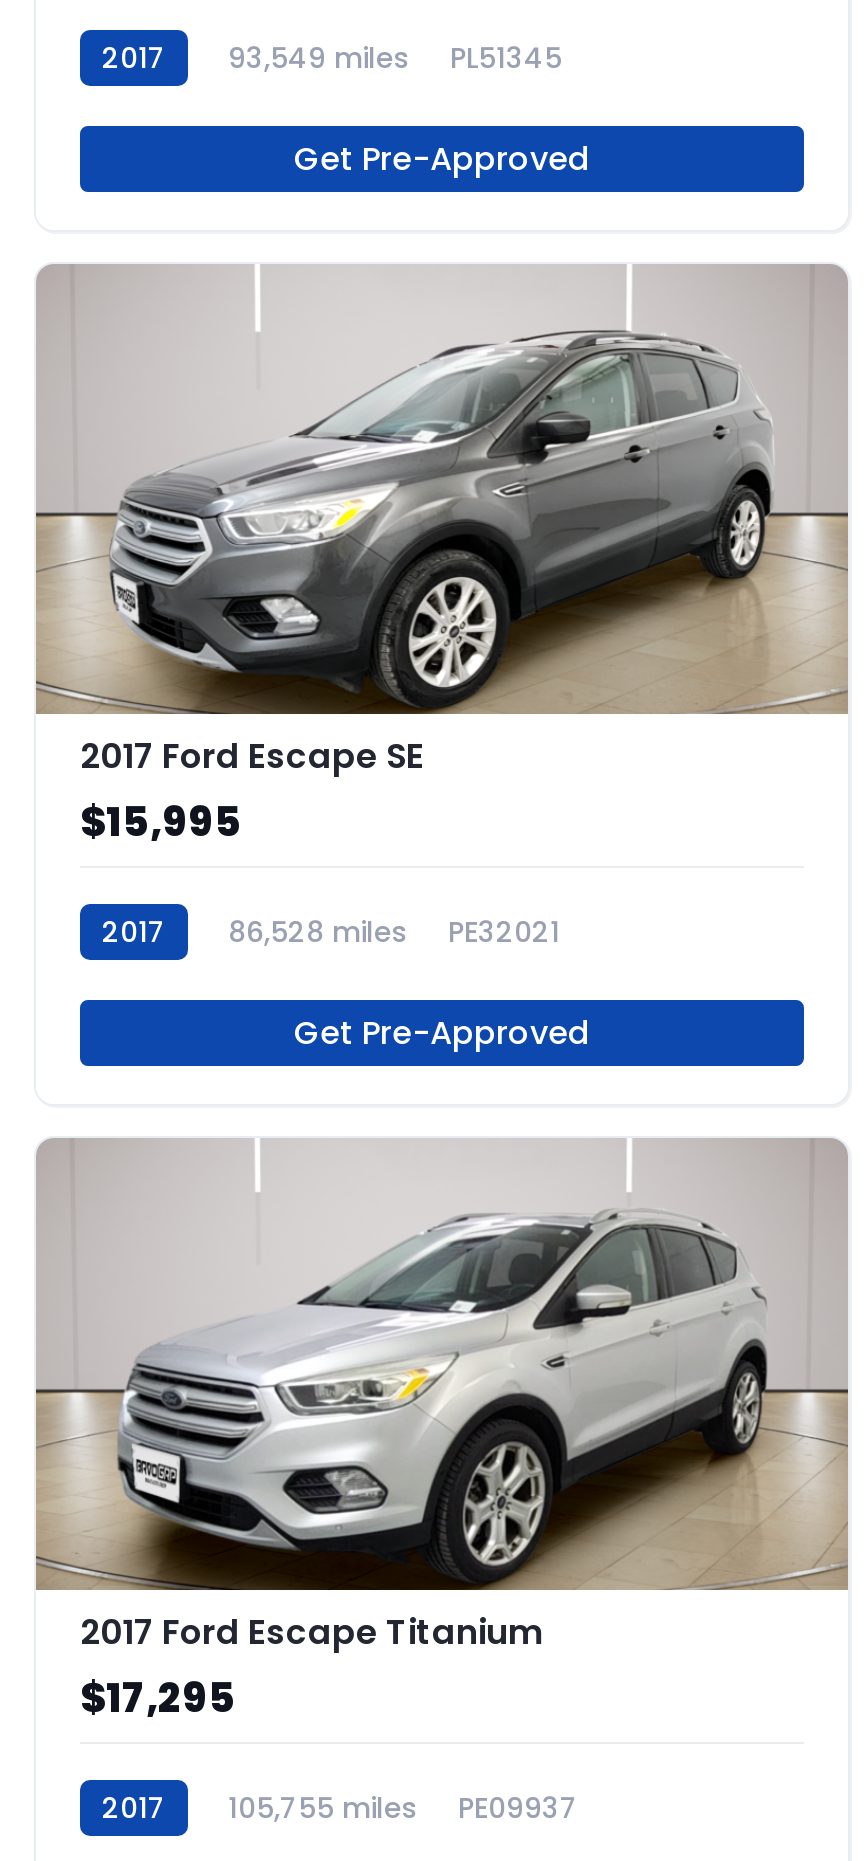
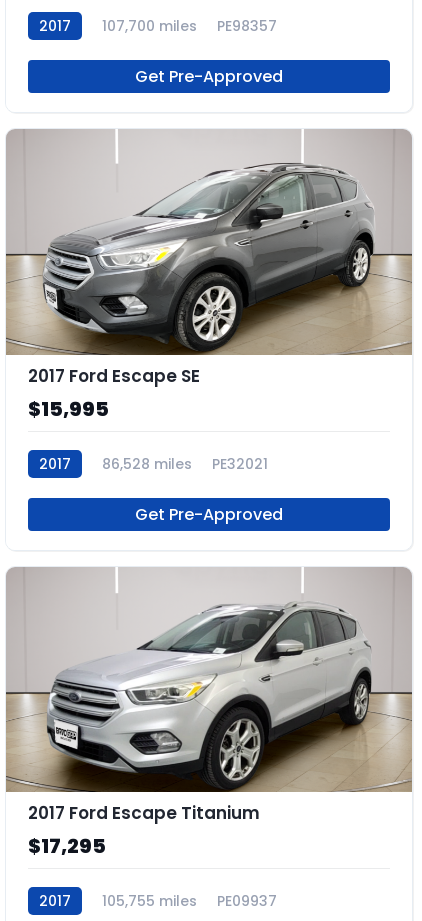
[228,38,562,78] 93,549 miles | PL51345 -> [102,16,277,36] 107,700 miles | PE98357

